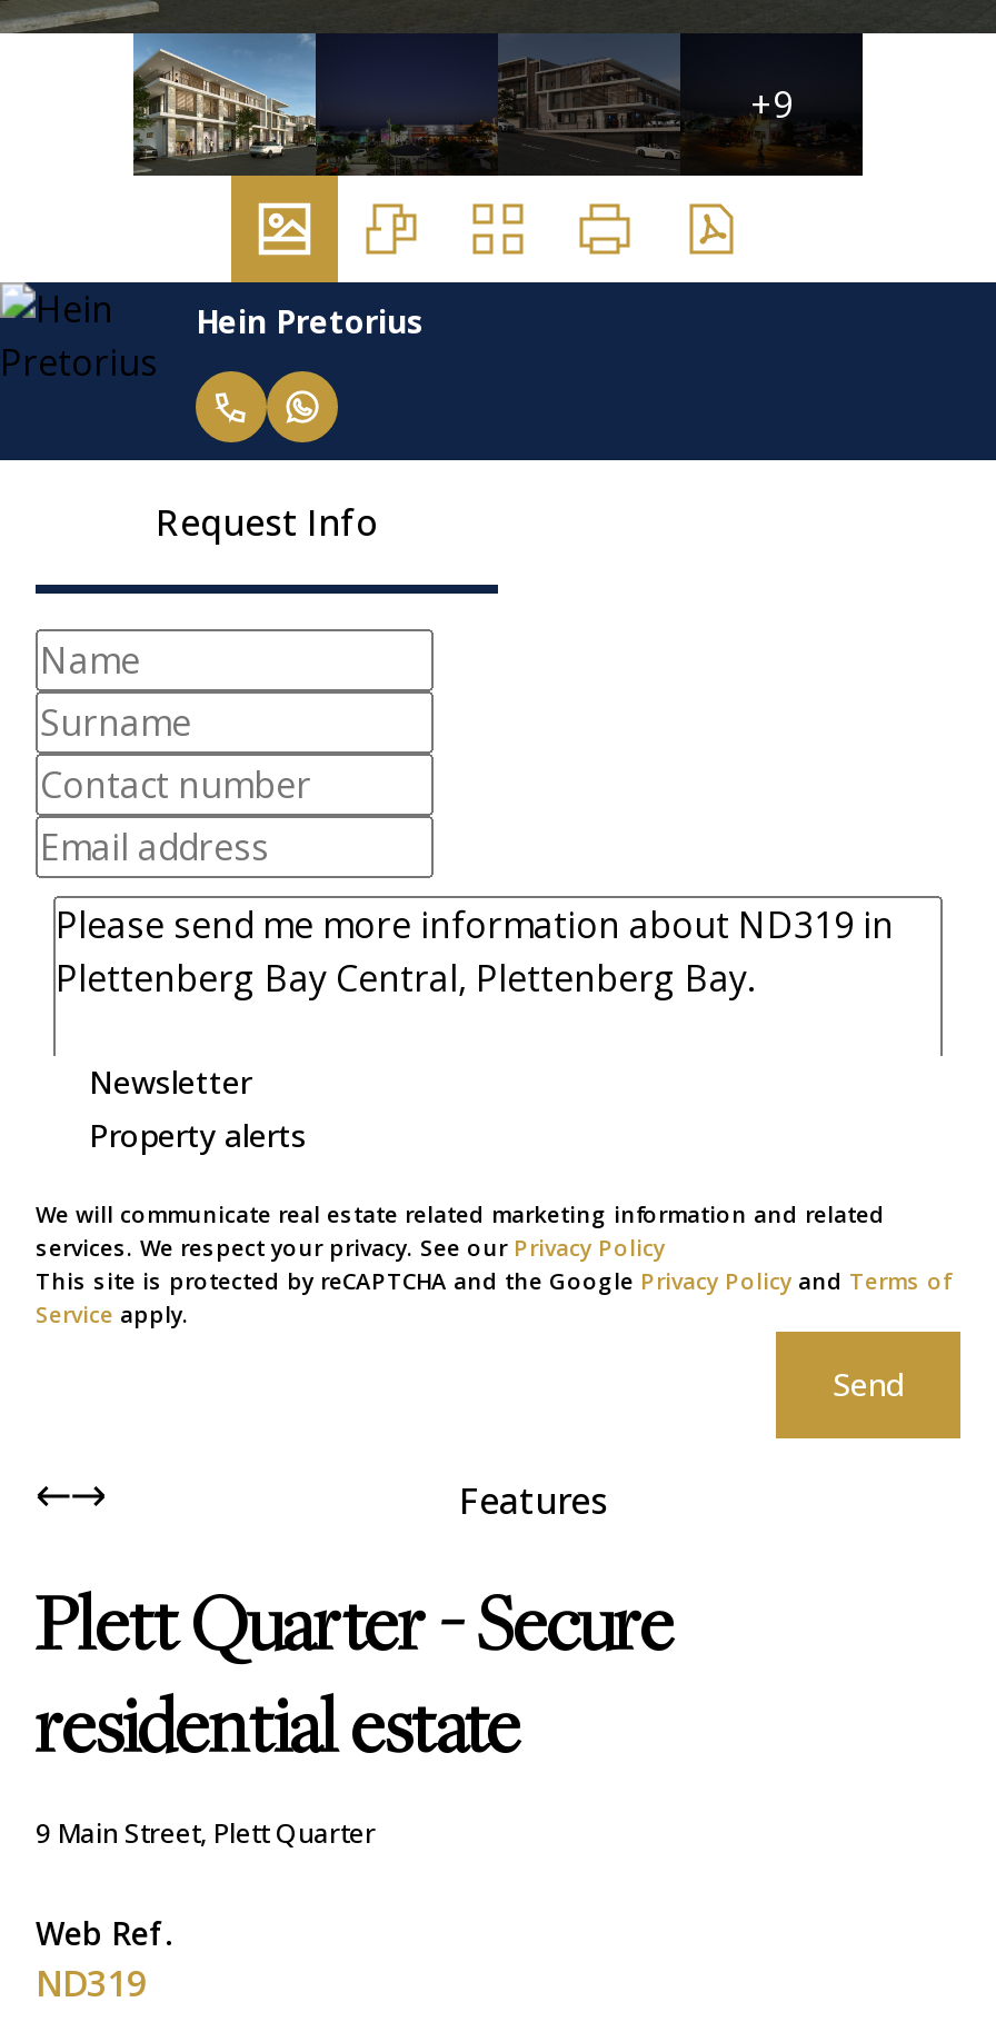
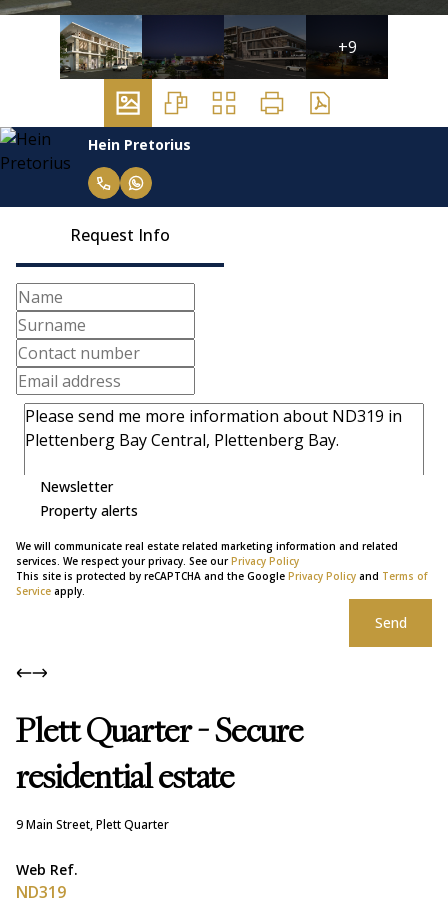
[459,1476,608,1524] Features -> none

